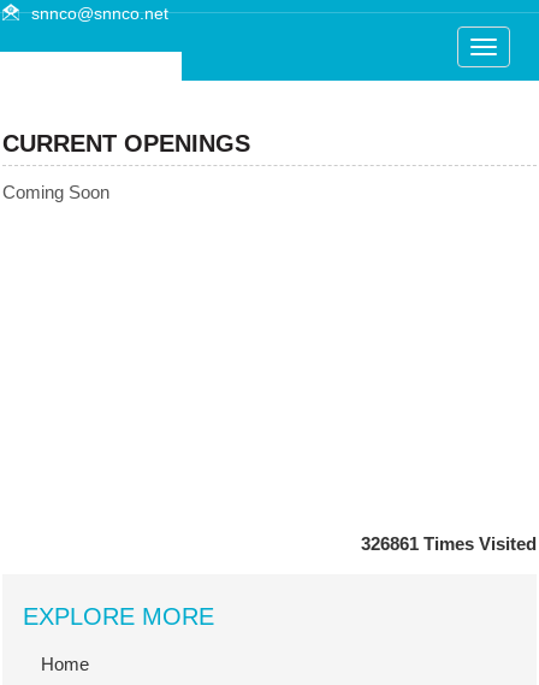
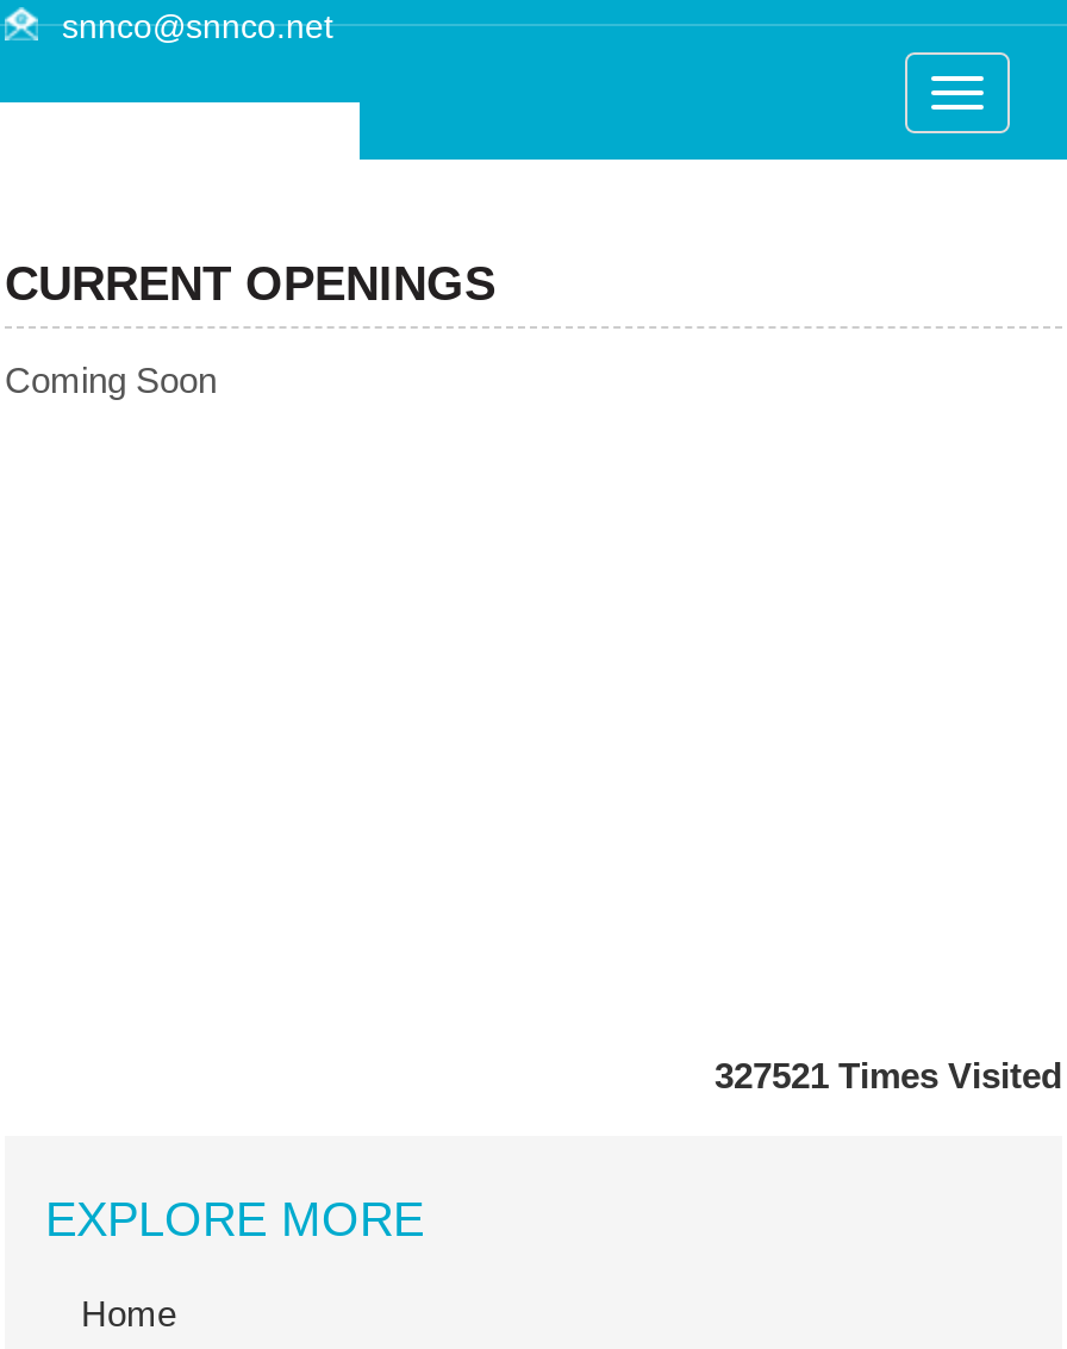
[361,533,537,554] 326861 Times Visited -> [715,1055,1062,1095] 327521 Times Visited

